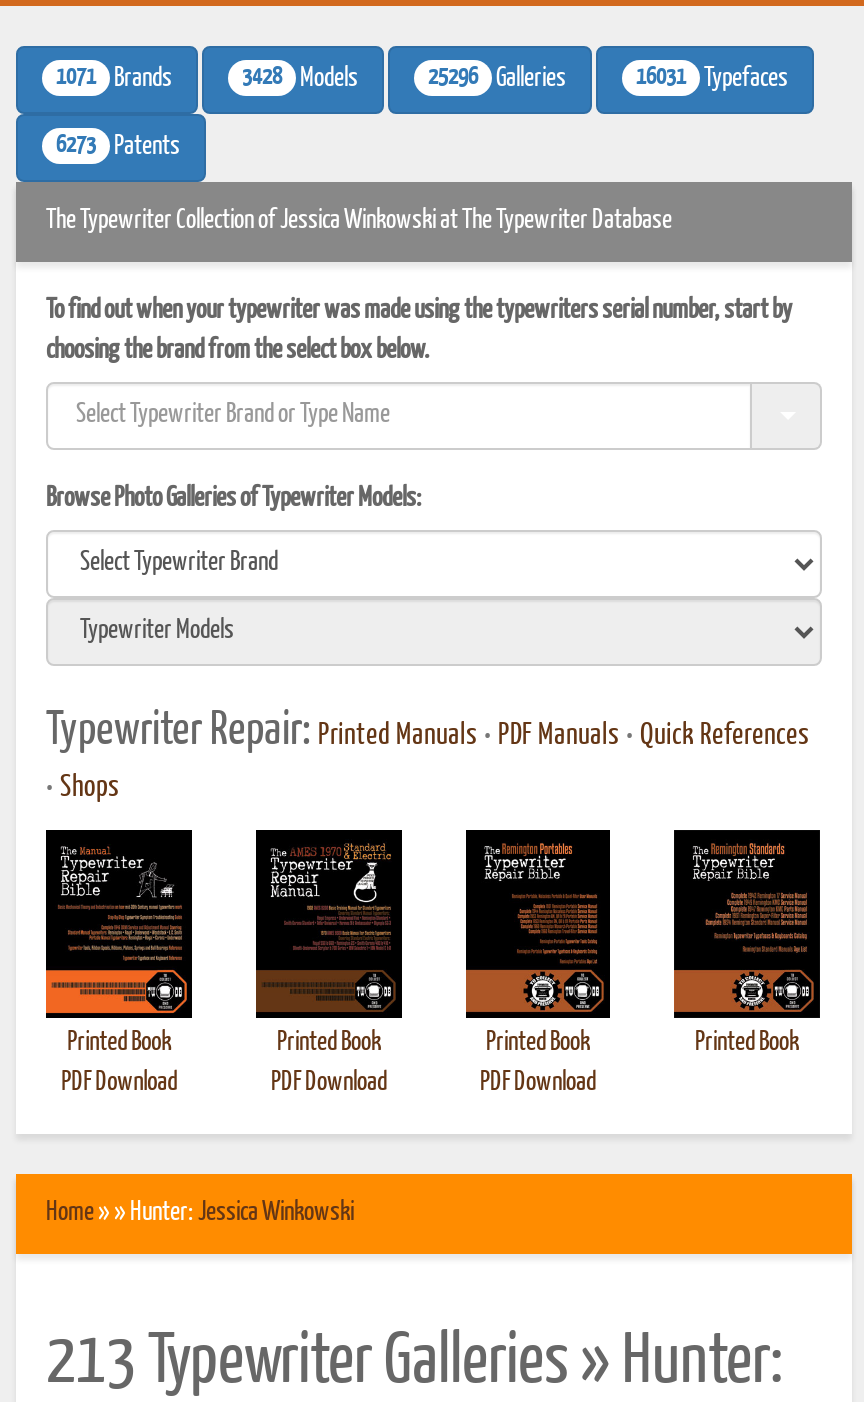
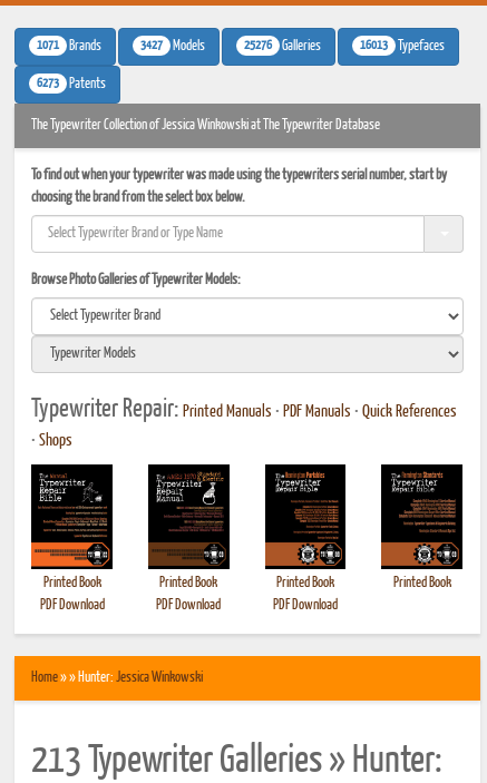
[242,65,358,92] 3428 Models -> [140,38,205,53] 3427 Models
[428,65,566,92] 25296 Galleries -> [244,38,321,53] 25276 Galleries
[636,65,788,92] 16031 Typefaces -> [360,38,445,53] 16013 Typefaces

